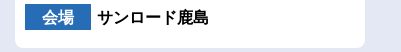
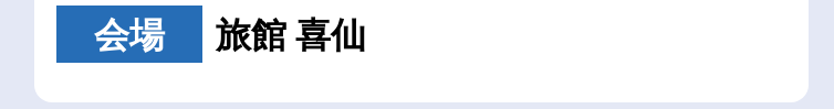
[97,6,209,28] サンロード鹿島 -> [216,10,366,59] 旅館 喜仙

